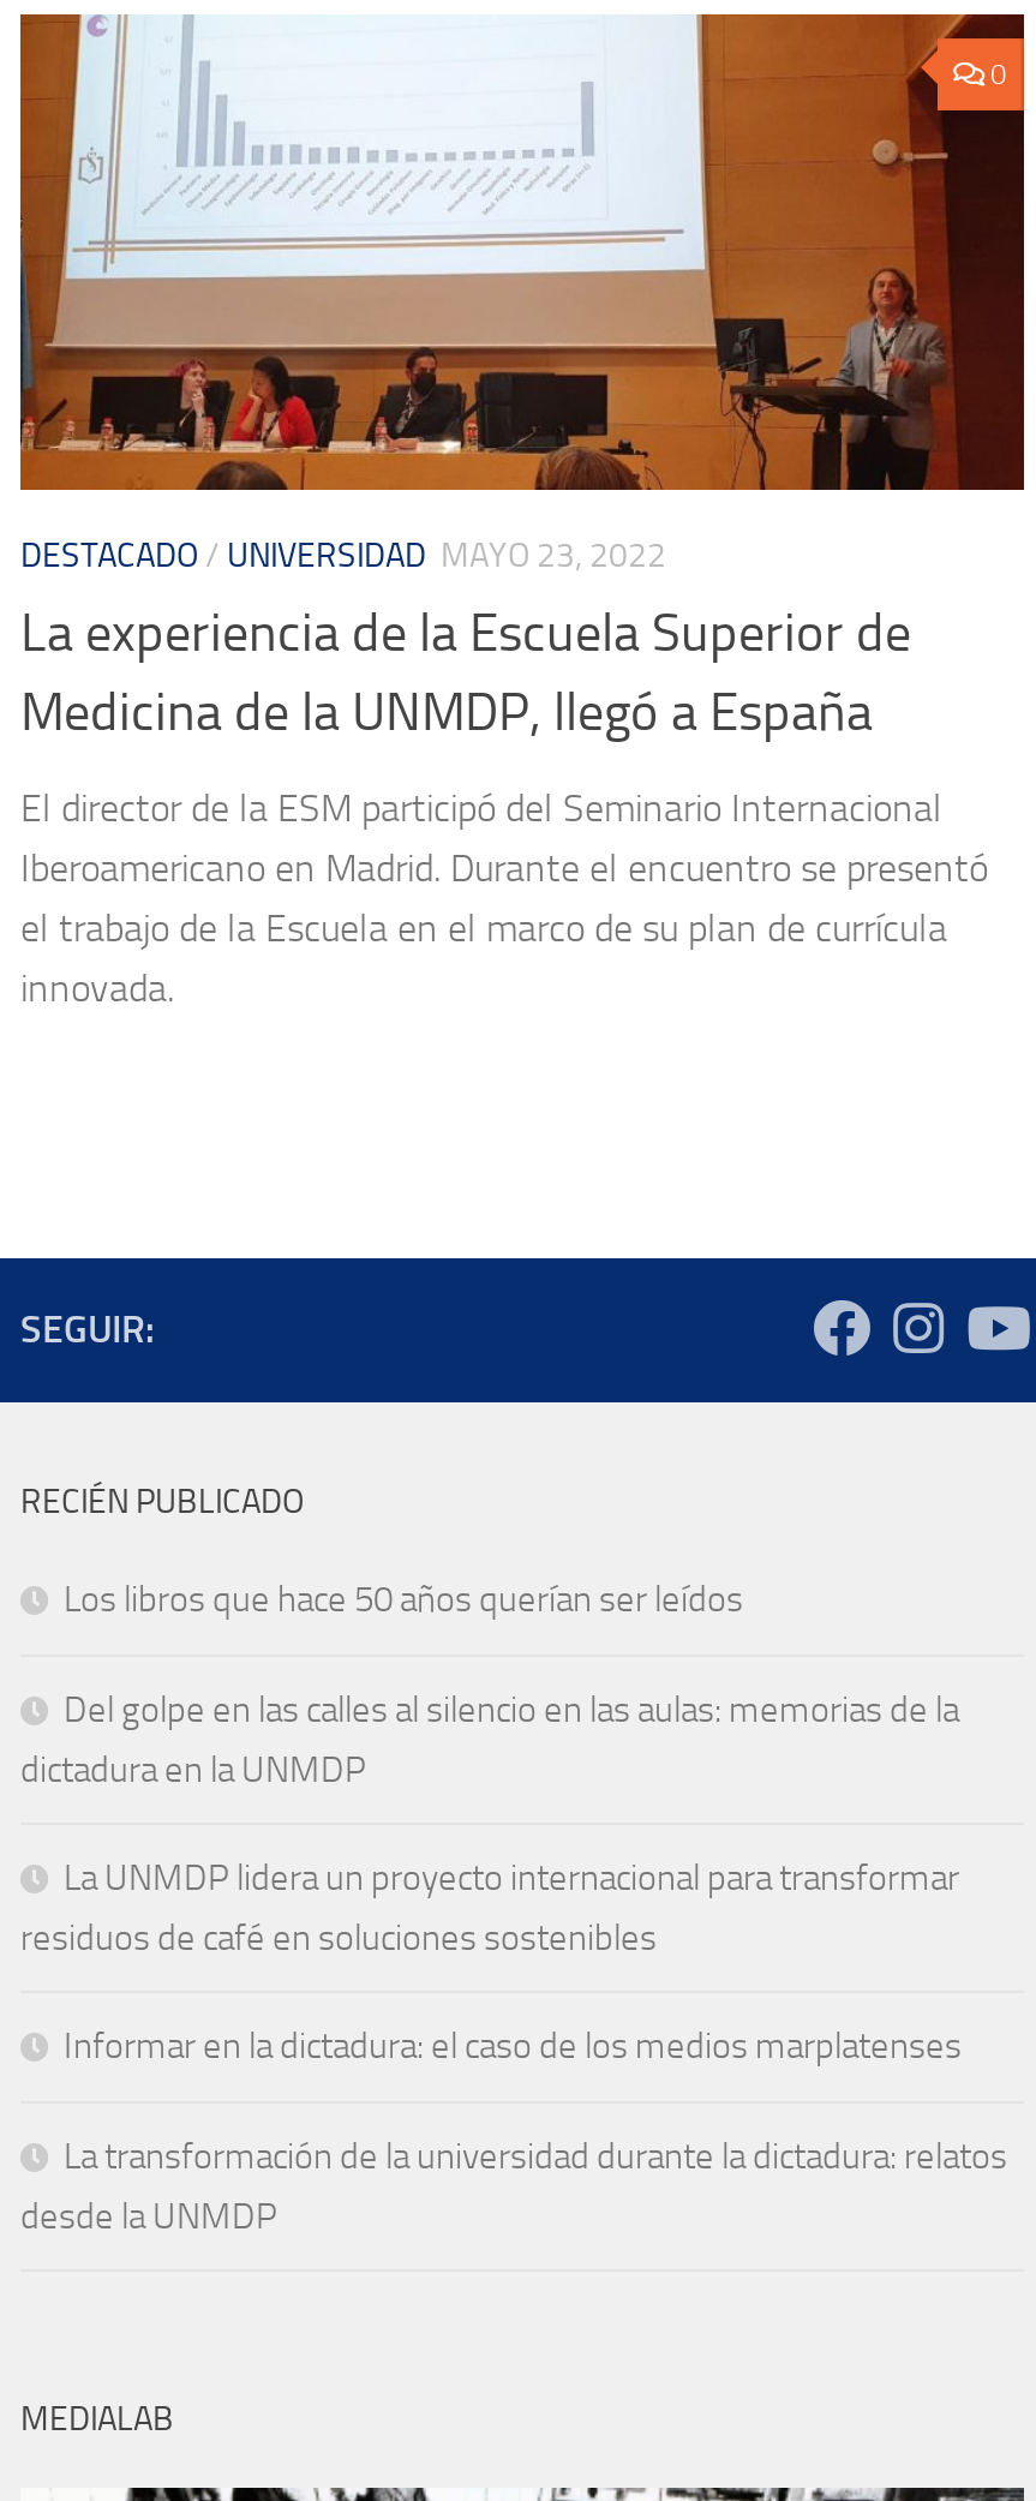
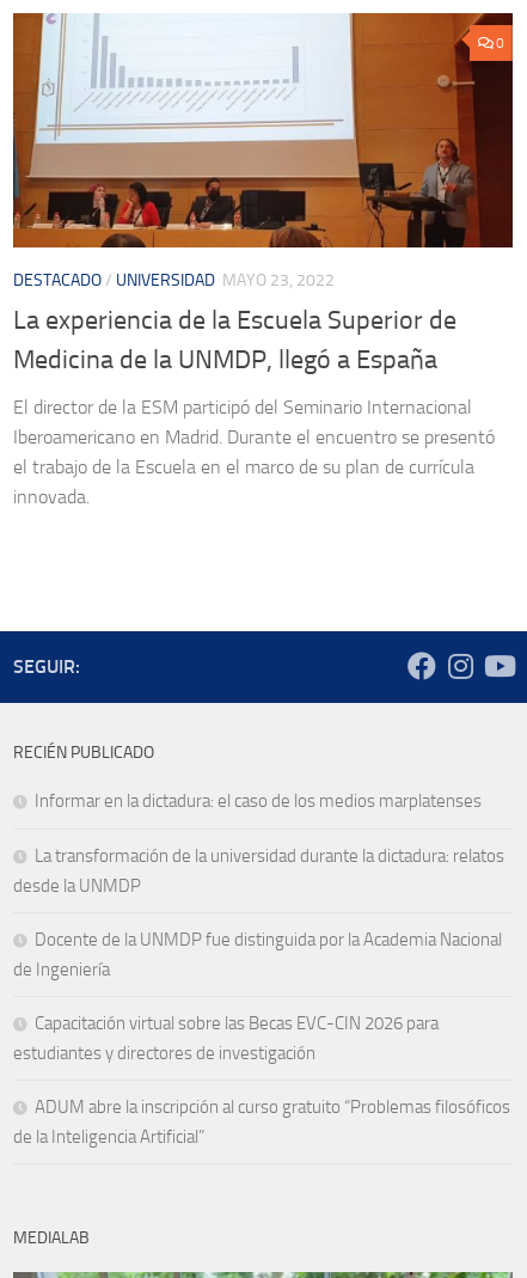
[20,1578,959,1960] Los libros que hace 50 años querían ser leídos | Del golpe en las calles al silencio en las aulas: memorias de la | dictadura en la UNMDP | La UNMDP lidera un proyecto internacional para transformar | residuos de café en soluciones sostenibles -> none
moved [20,2025,1007,2238] -> [13,790,504,896]: Informar en la dictadura: el caso de los medios marplatenses | La transformación de la universidad durante la dictadura: relatos | desde la UNMDP
none -> [13,929,510,1147] Docente de la UNMDP fue distinguida por la Academia Nacional | de Ingeniería | Capacitación virtual sobre las Becas EVC-CIN 2026 para | estudiantes y directores de investigación | ADUM abre la inscripción al curso gratuito “Problemas filosóficos | de la Inteligencia Artificial”

